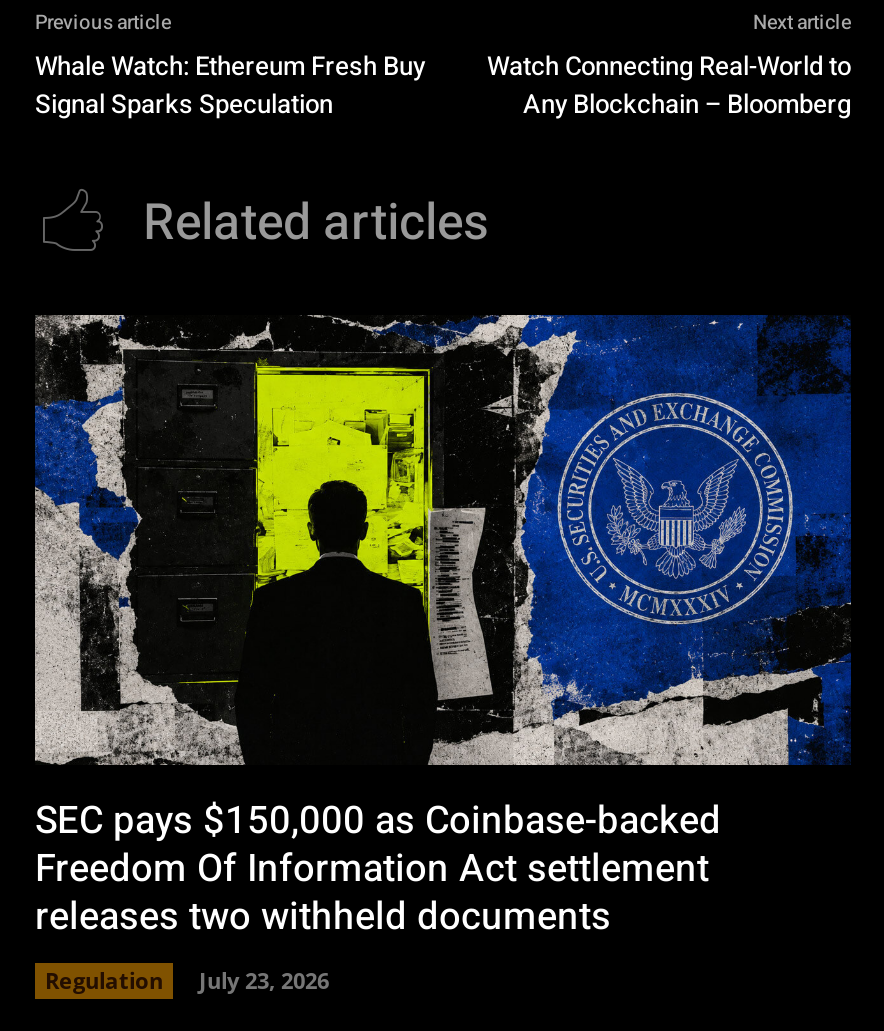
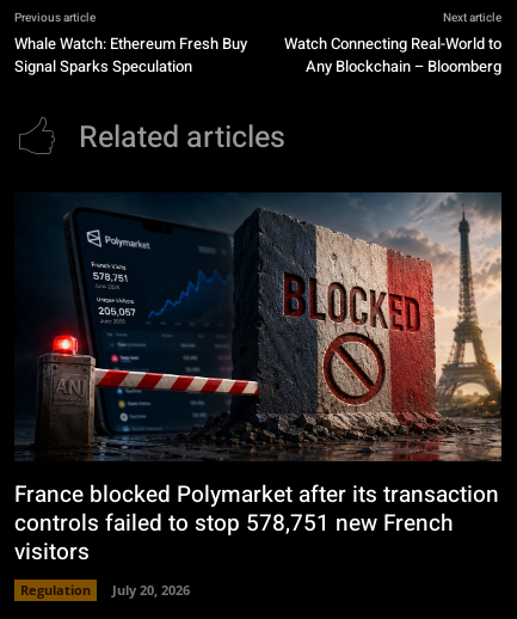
[33,313,853,944] [image] | SEC pays $150,000 as Coinbase-backed | Freedom Of Information Act settlement | releases two withheld documents -> [14,191,503,568] [image] | France blocked Polymarket after its transaction | controls failed to stop 578,751 new French | visitors
[45,964,329,994] Regulation July 23, 2026 -> [20,580,190,598] Regulation July 20, 2026

